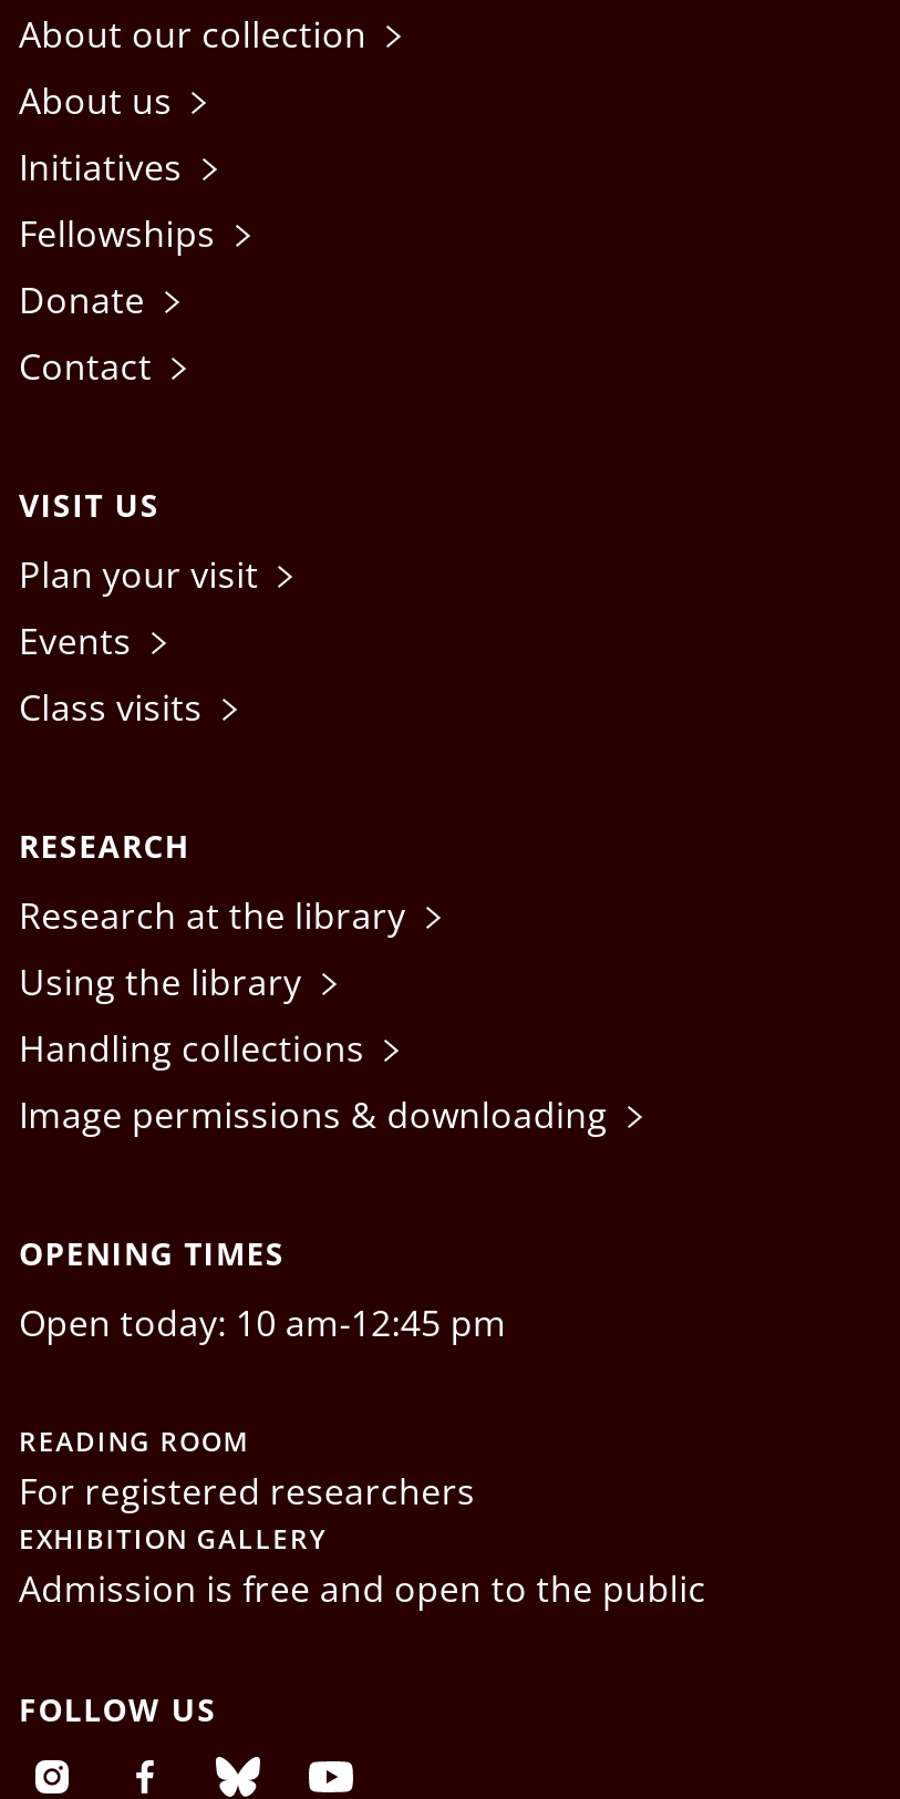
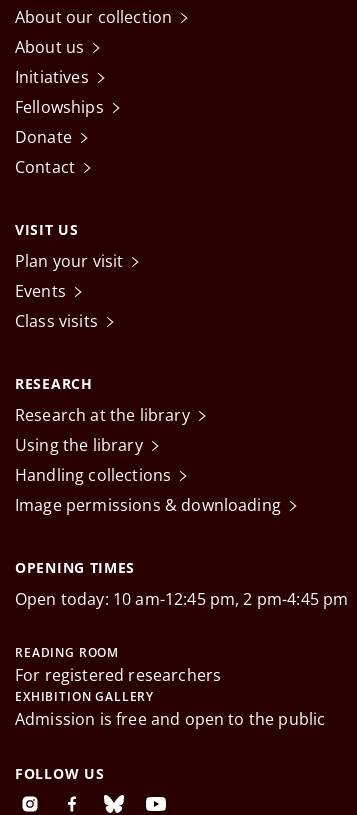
[19,1299,506,1347] Open today: 10 am-12:45 pm -> [15,588,348,610] Open today: 10 am-12:45 pm, 2 pm-4:45 pm

